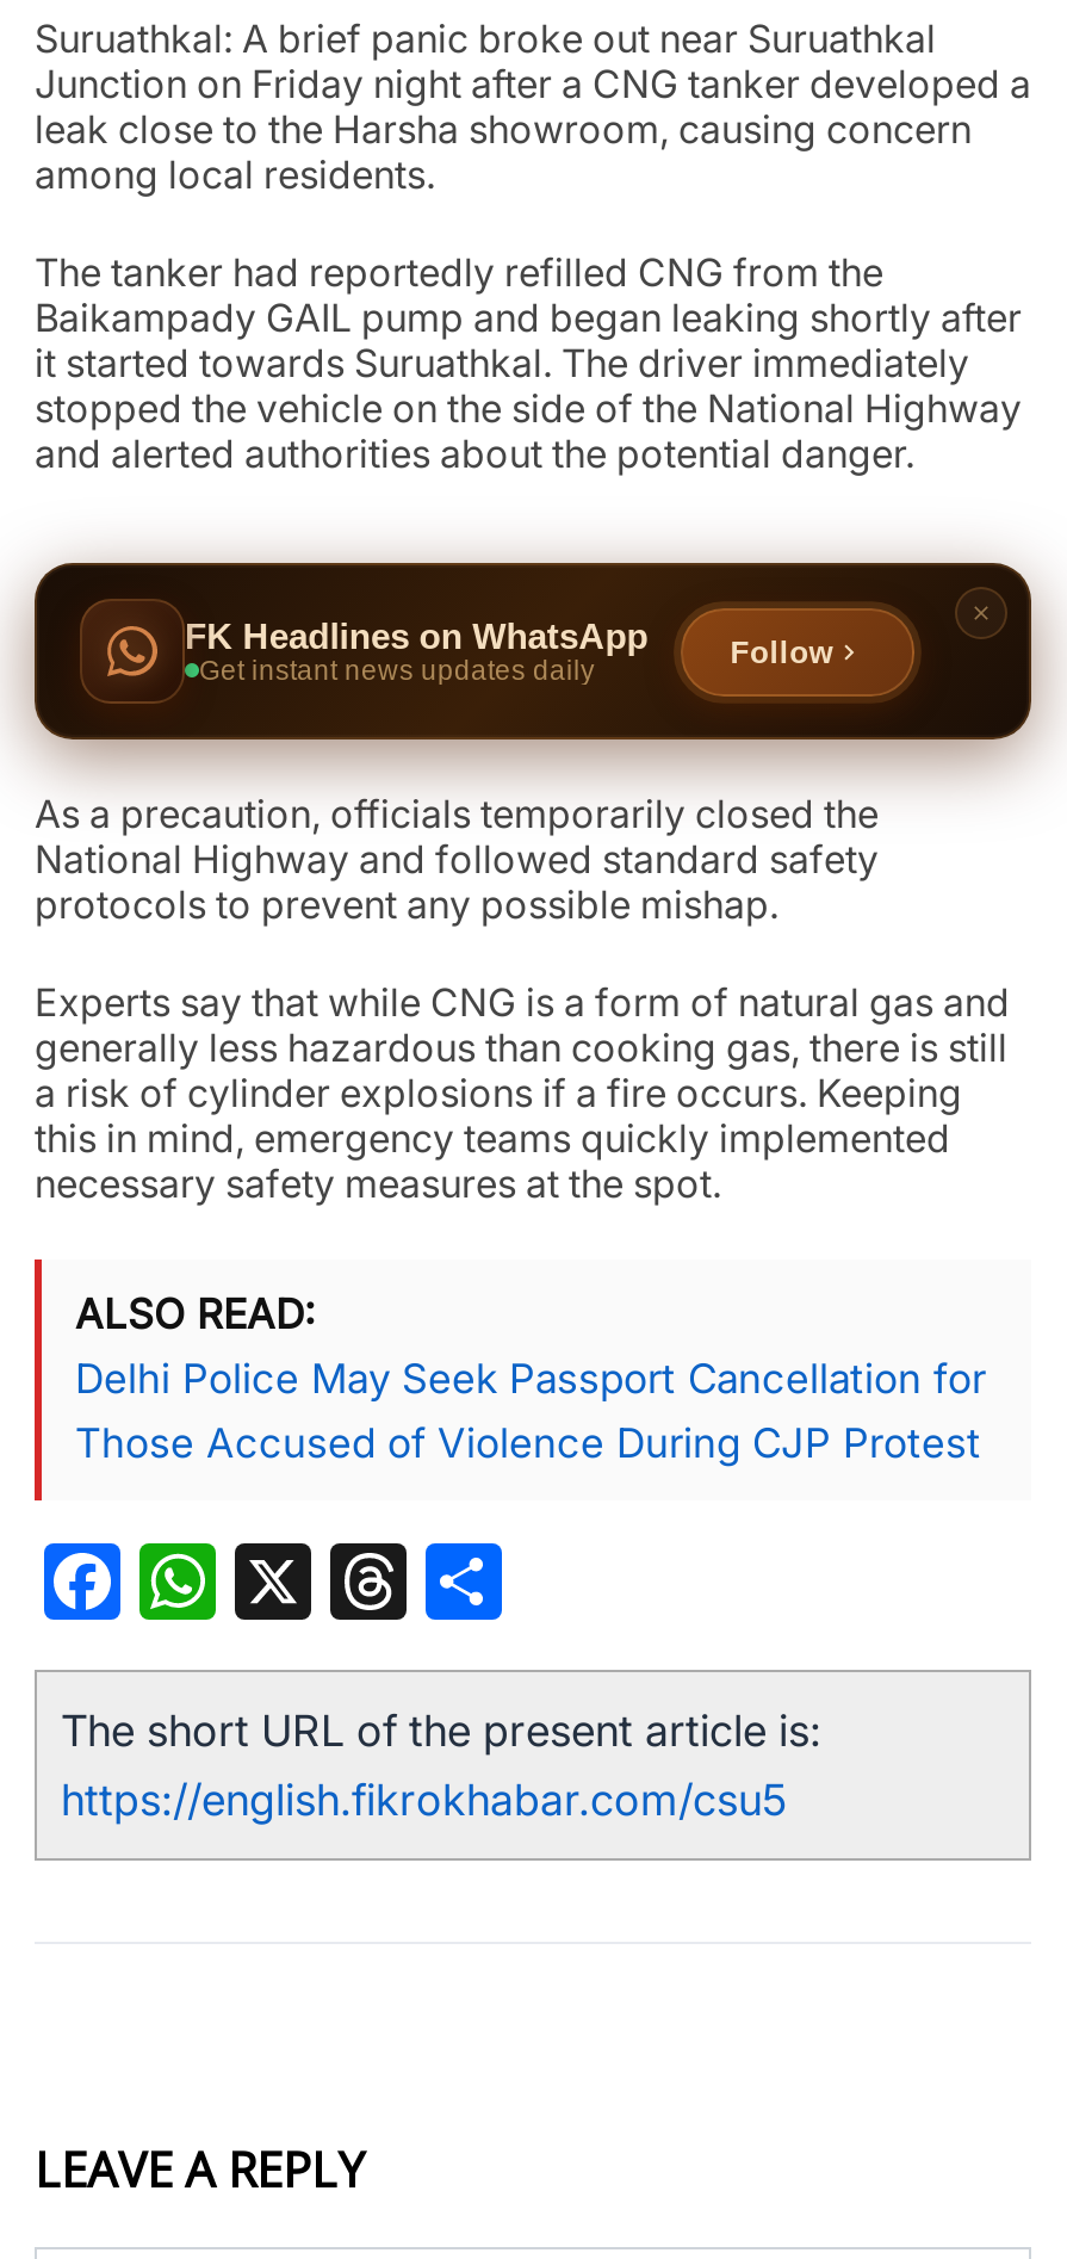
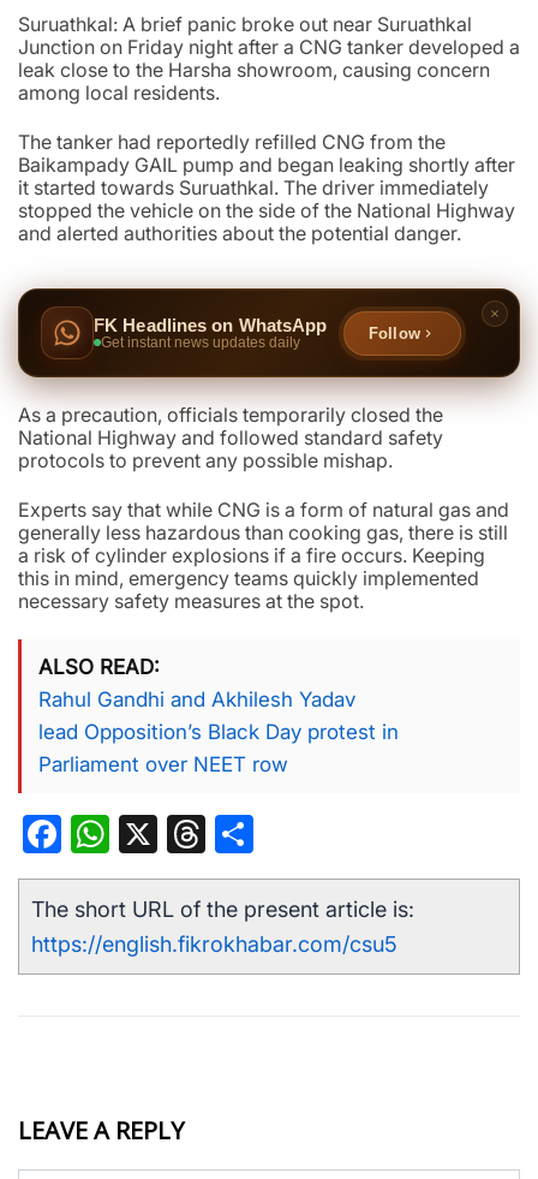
[75,1355,986,1467] Delhi Police May Seek Passport Cancellation for | Those Accused of Violence During CJP Protest -> [38,687,399,776] Rahul Gandhi and Akhilesh Yadav | lead Opposition’s Black Day protest in | Parliament over NEET row

